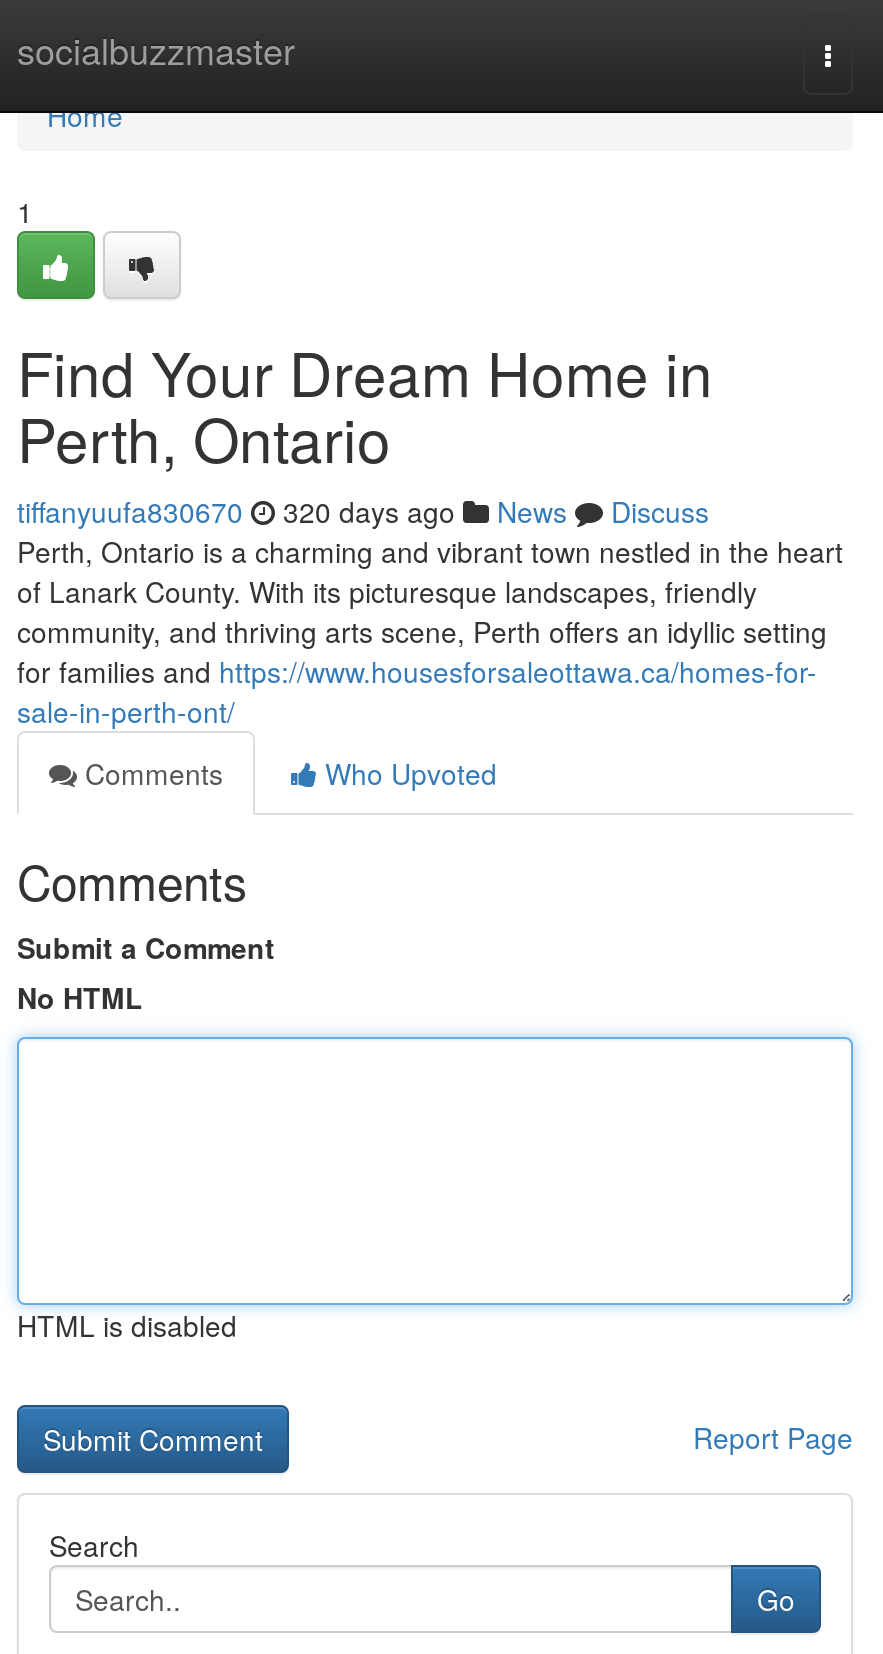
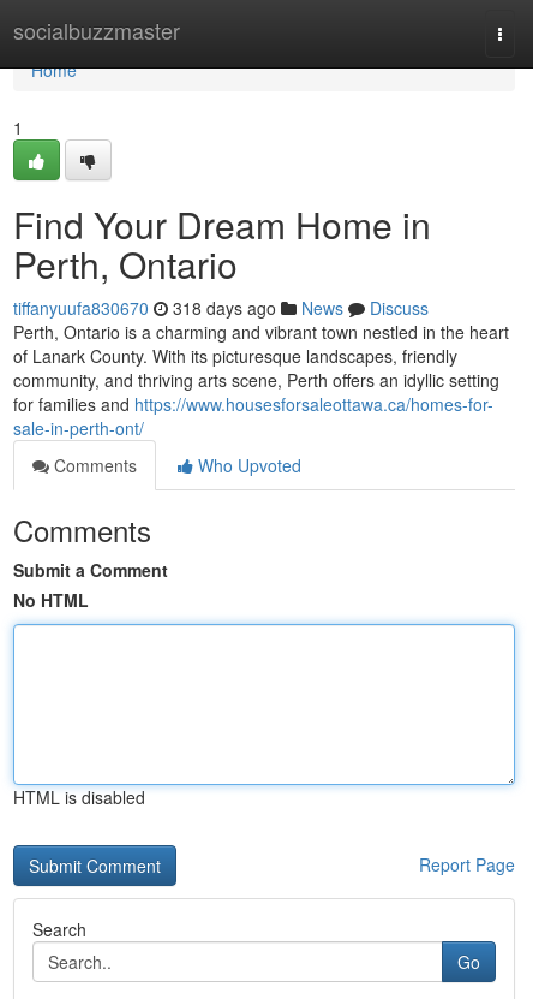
[17,491,709,531] tiffanyuufa830670 320 days ago News Discuss -> [13,296,429,320] tiffanyuufa830670 318 days ago News Discuss

